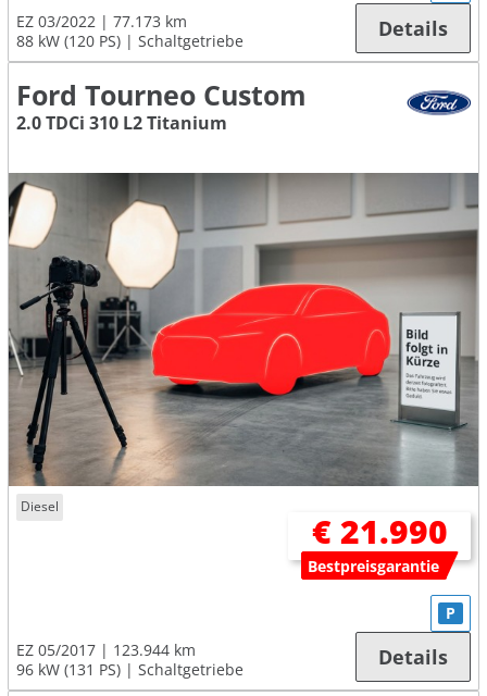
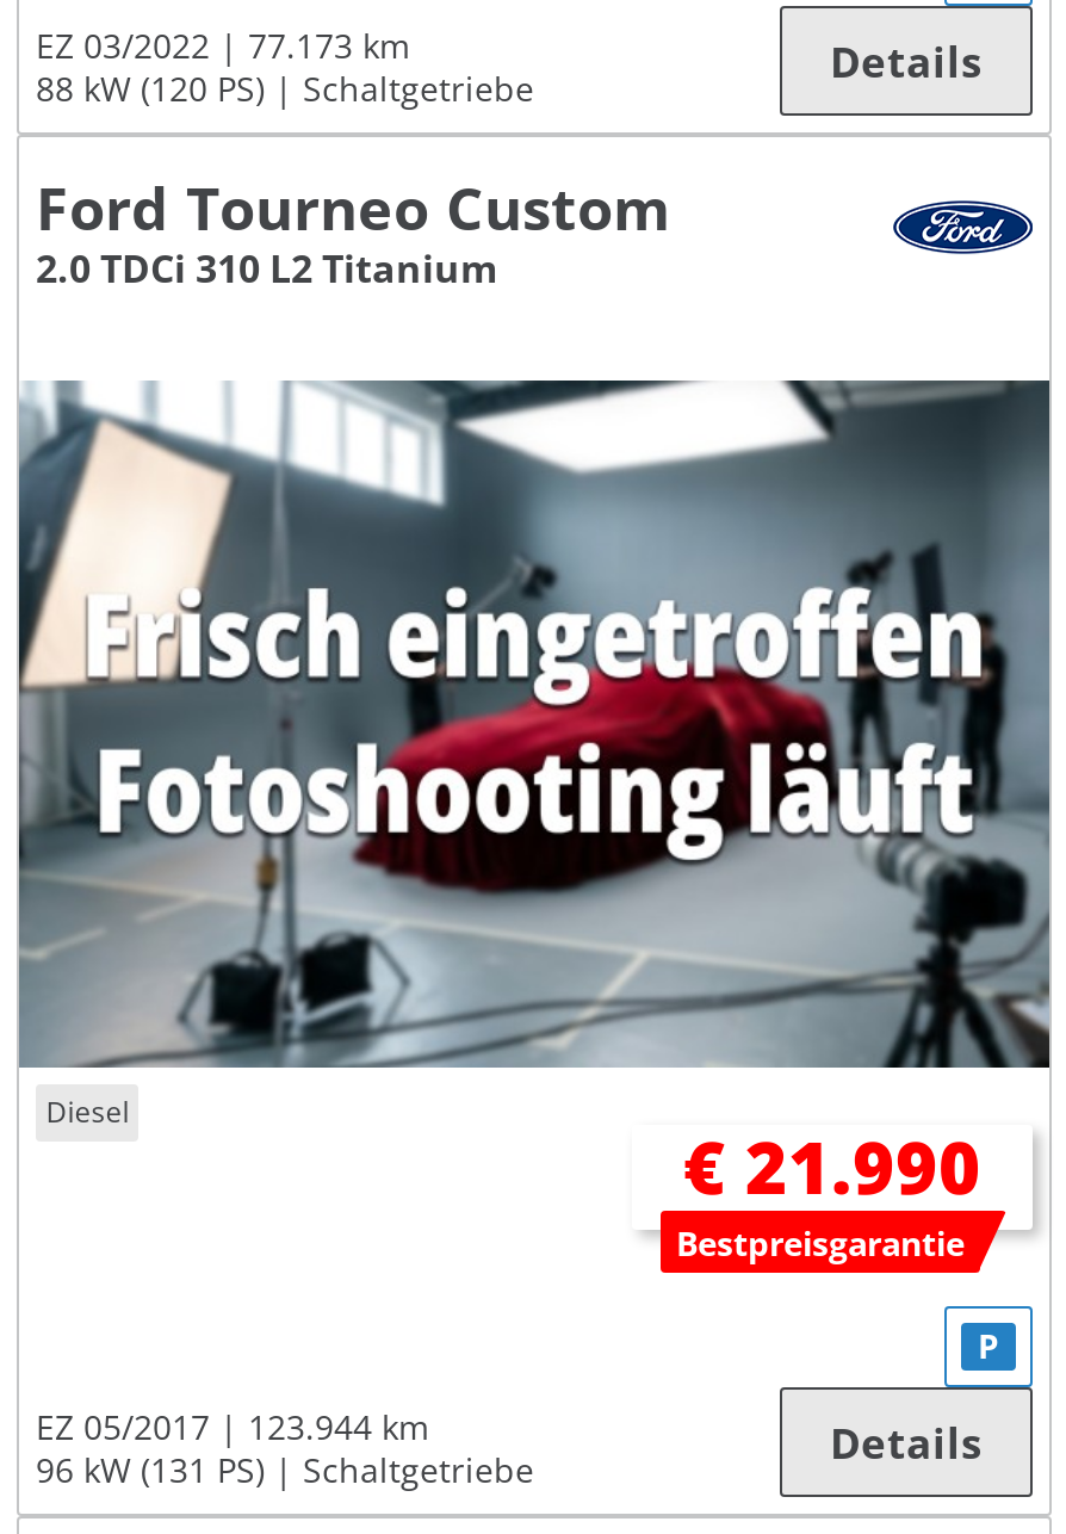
[8,172,478,486] [image] -> [17,379,1049,1069] [image]

